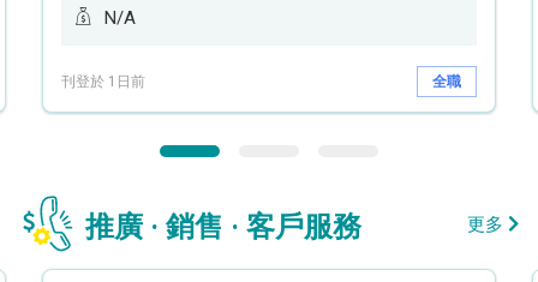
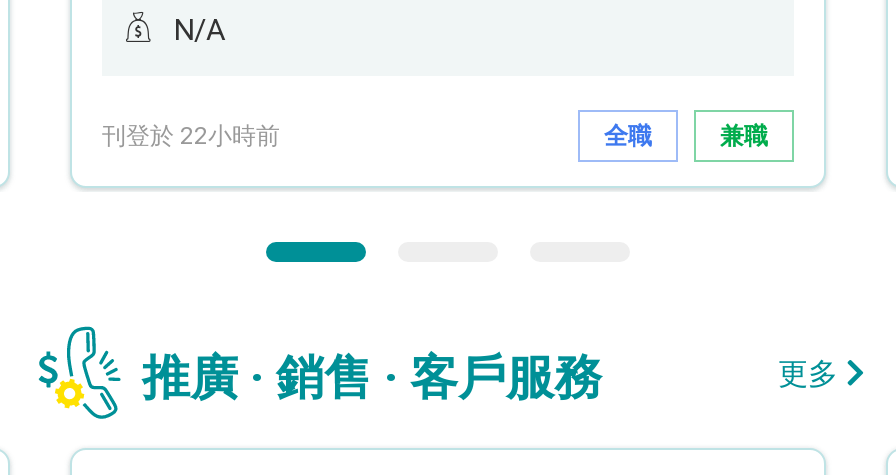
[61,73,145,89] 刊登於 1日前 -> [102,121,280,149] 刊登於 22小時前
none -> [720,121,768,149] 兼職

